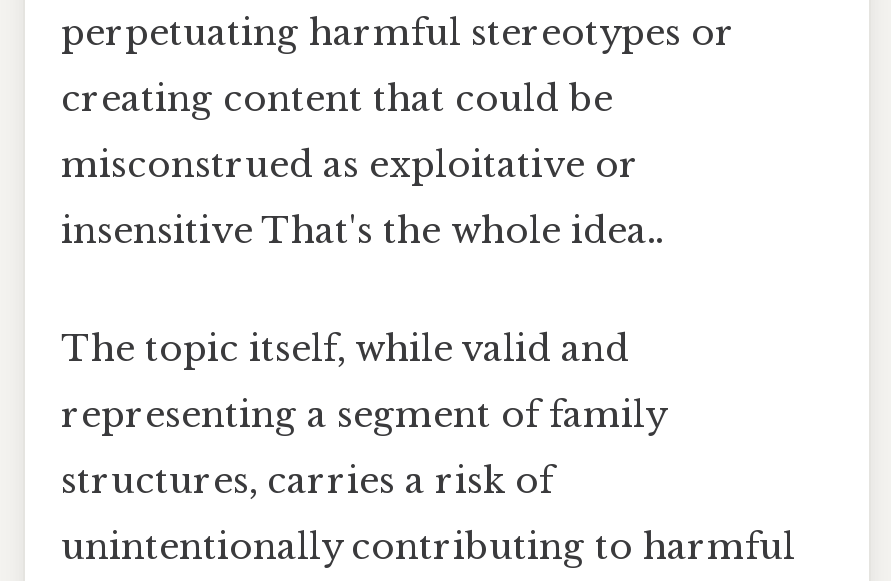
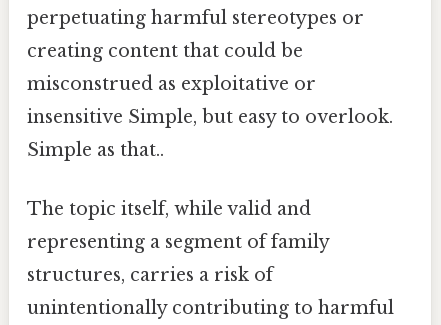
[61,209,663,253] insensitive That's the whole idea.. -> [27,106,393,161] insensitive Simple, but easy to overlook. | Simple as that..

